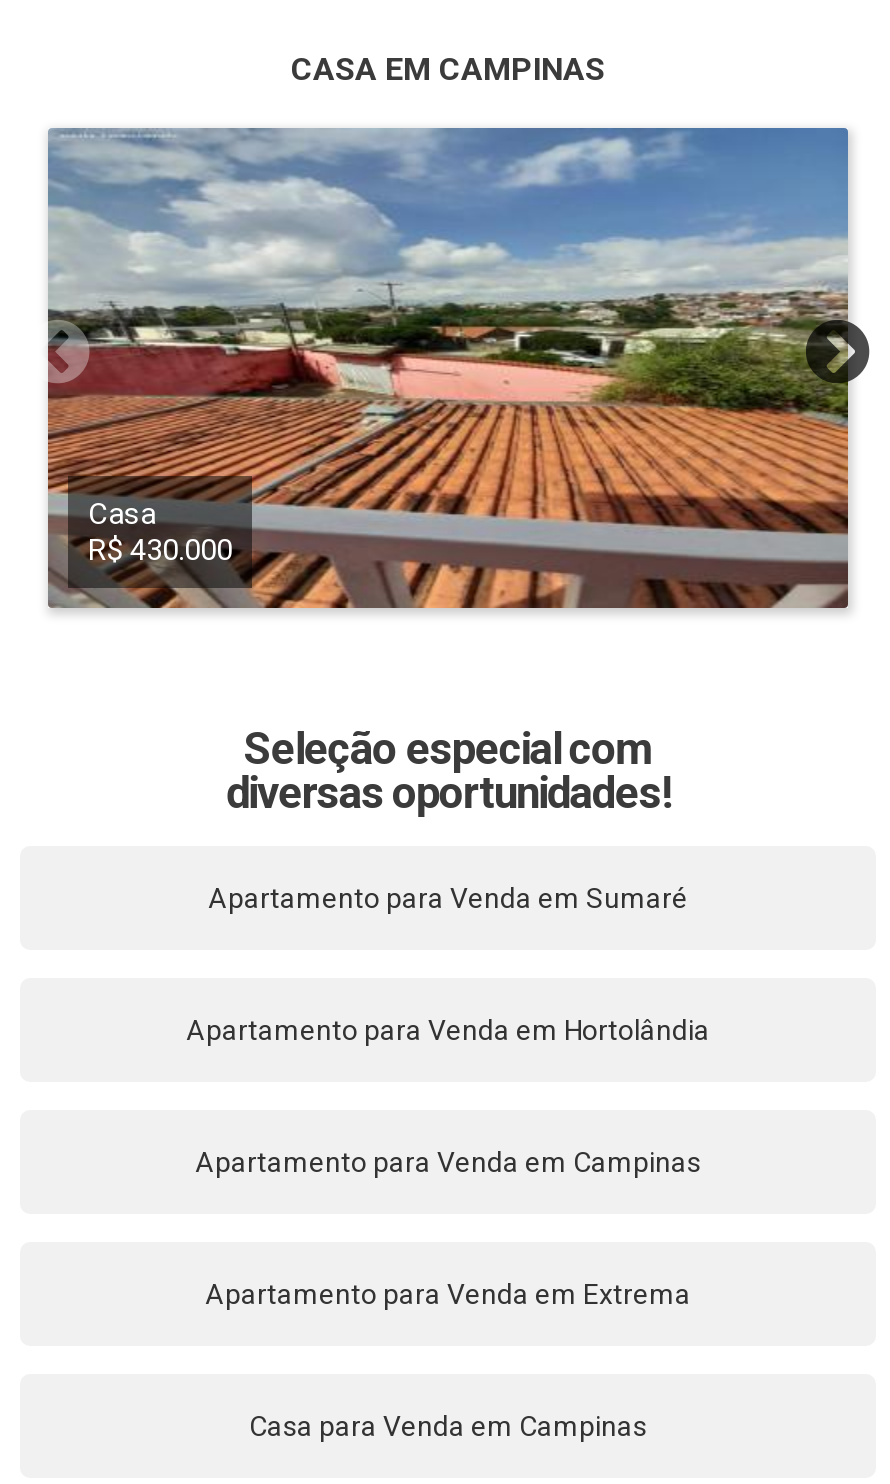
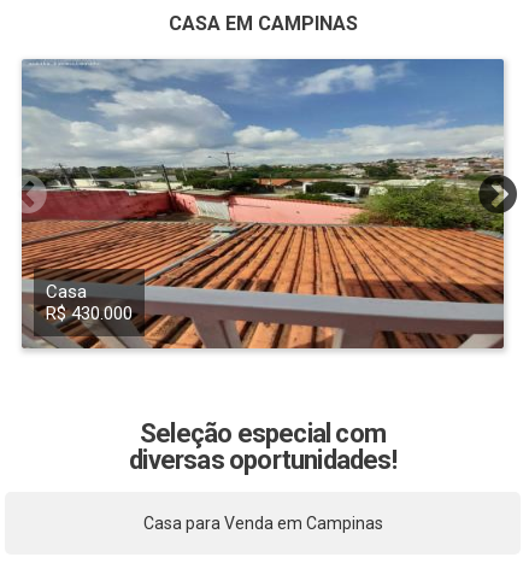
[208,882,688,914] Apartamento para Venda em Sumaré -> none
[186,1014,710,1046] Apartamento para Venda em Hortolândia -> none
[195,1146,701,1178] Apartamento para Venda em Campinas -> none
[205,1278,691,1310] Apartamento para Venda em Extrema -> none

